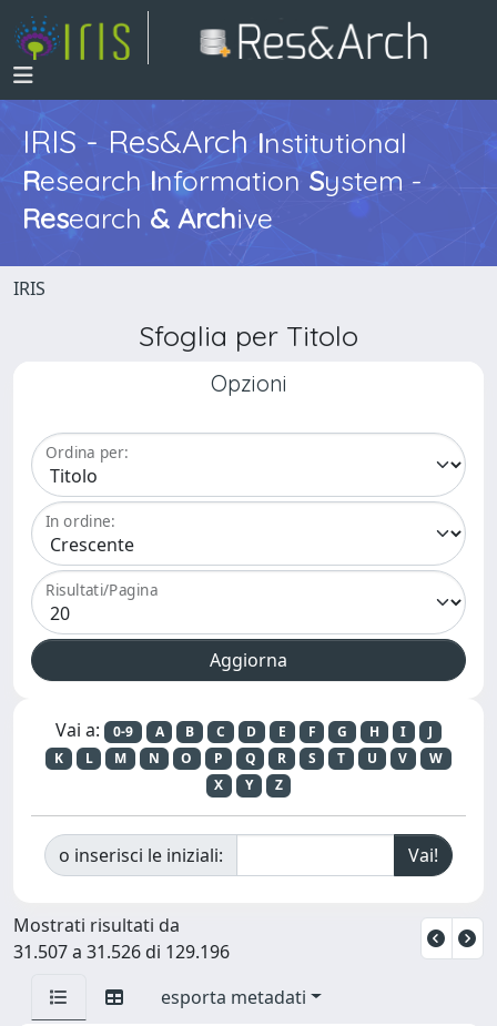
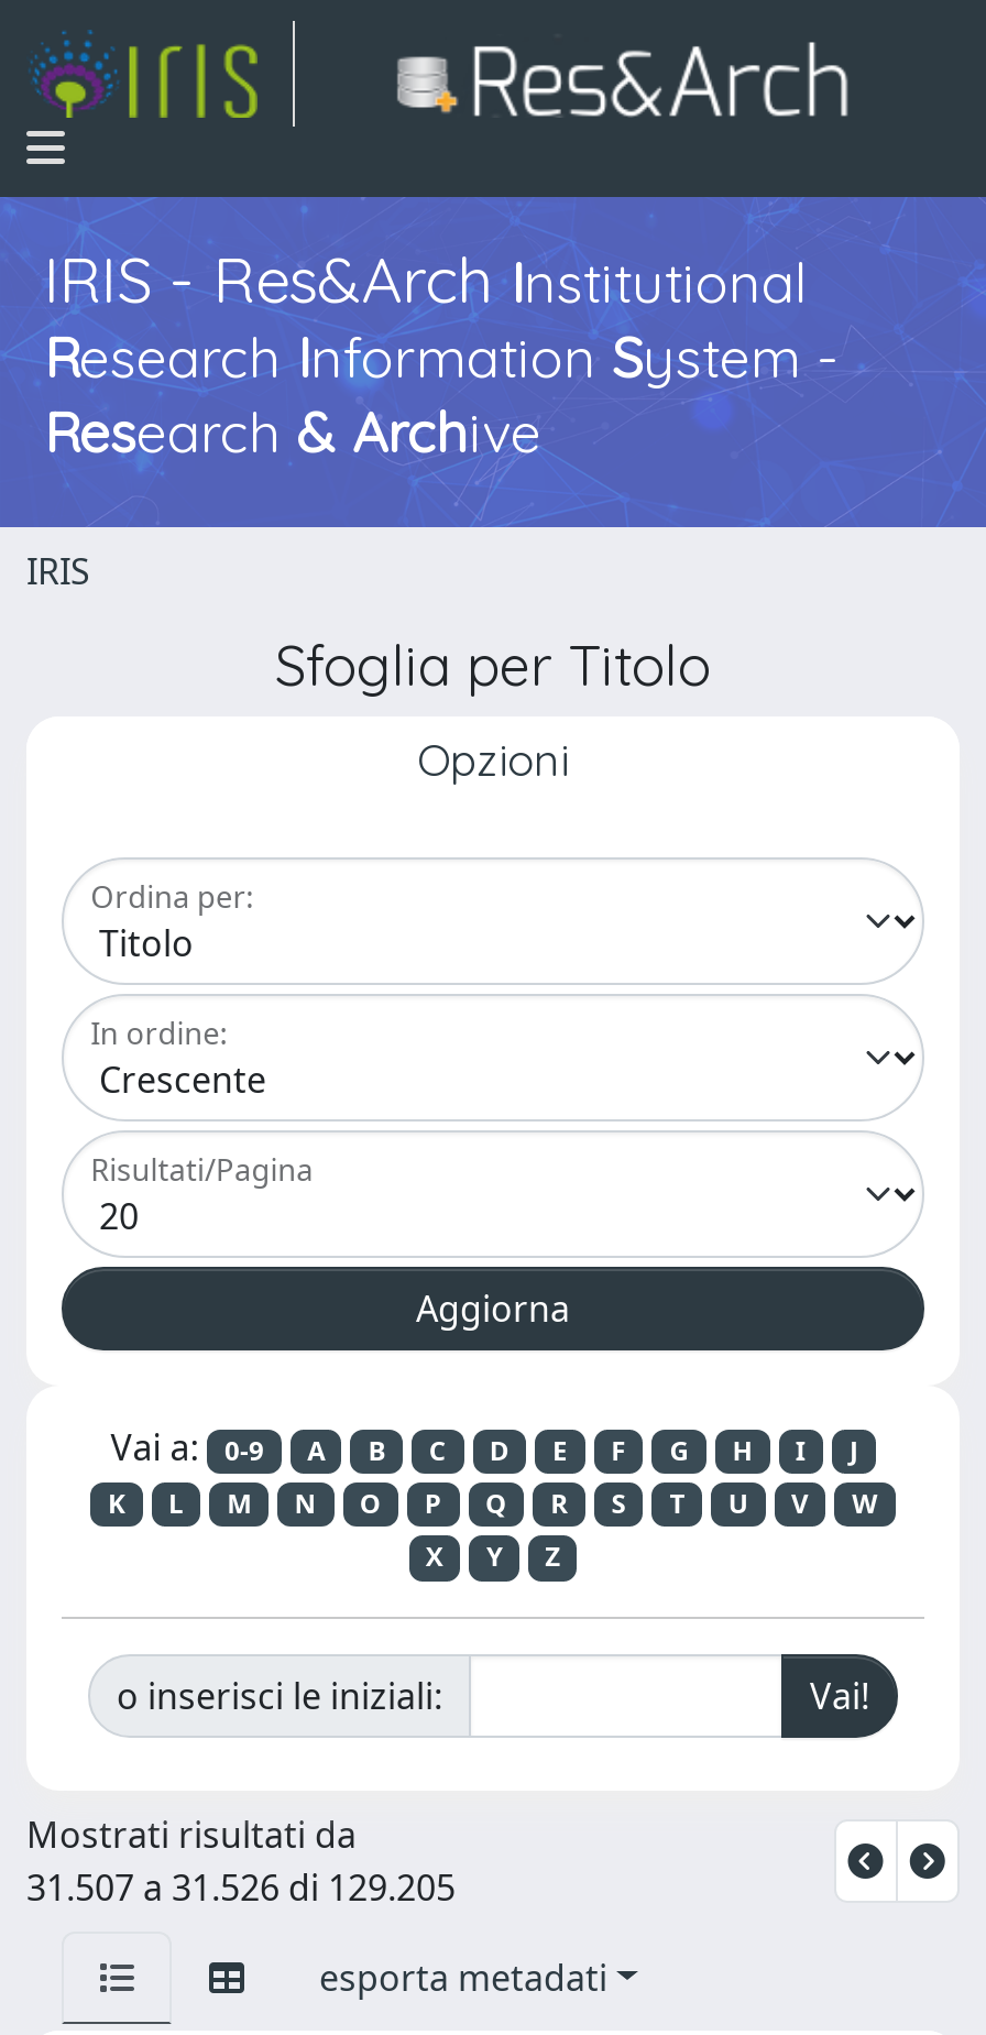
[13,939,230,963] 31.507 a 31.526 di 129.196 -> [26,1862,456,1911] 31.507 a 31.526 di 129.205

